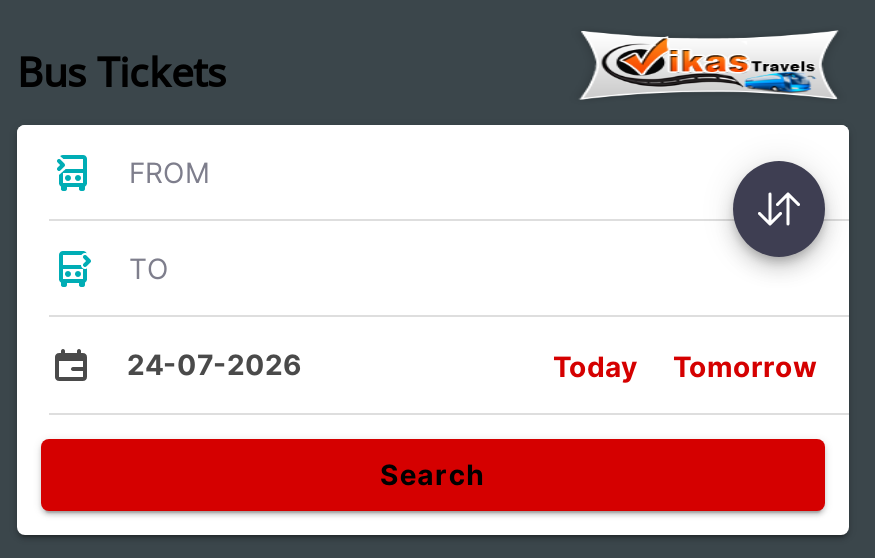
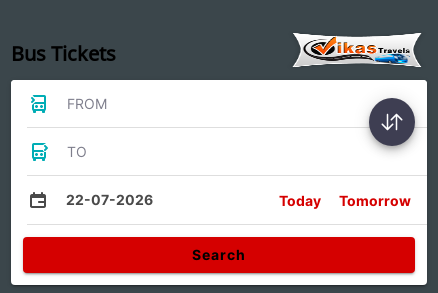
[127,347,301,381] 24-07-2026 -> [66,191,153,208] 22-07-2026

